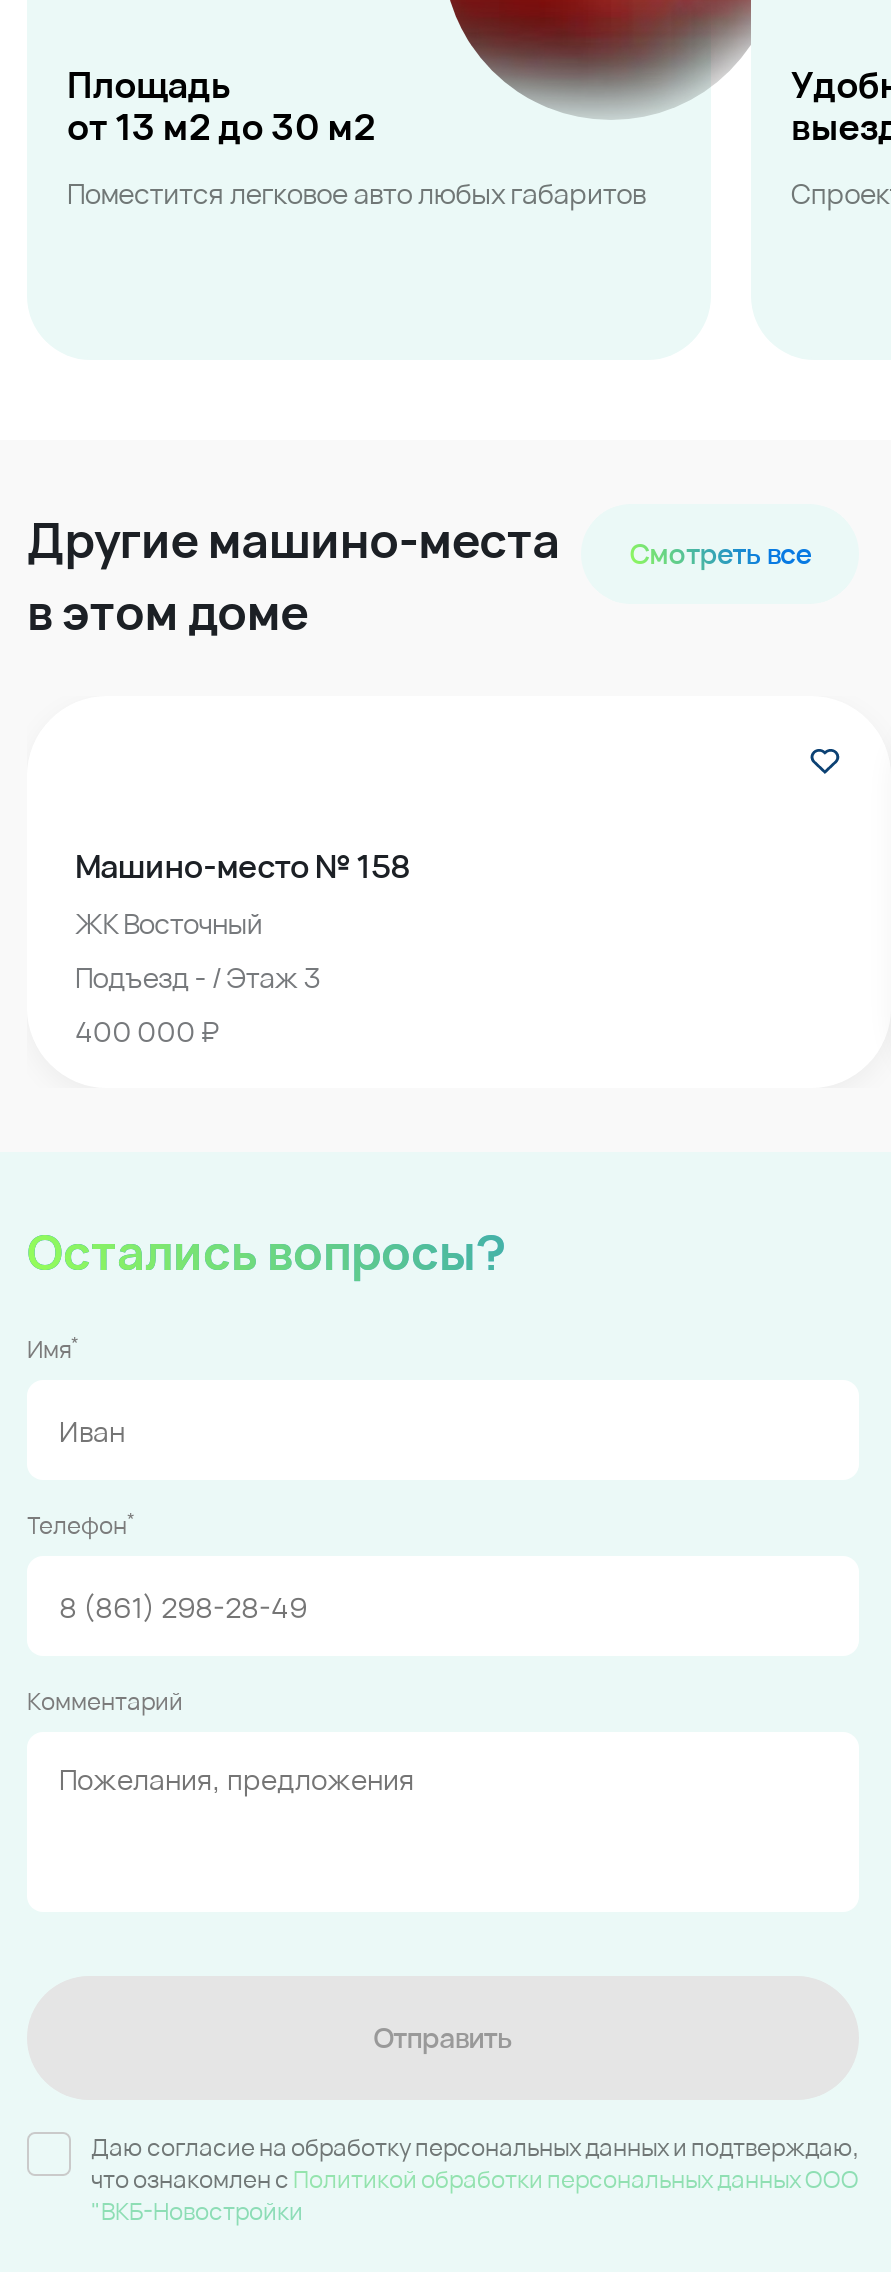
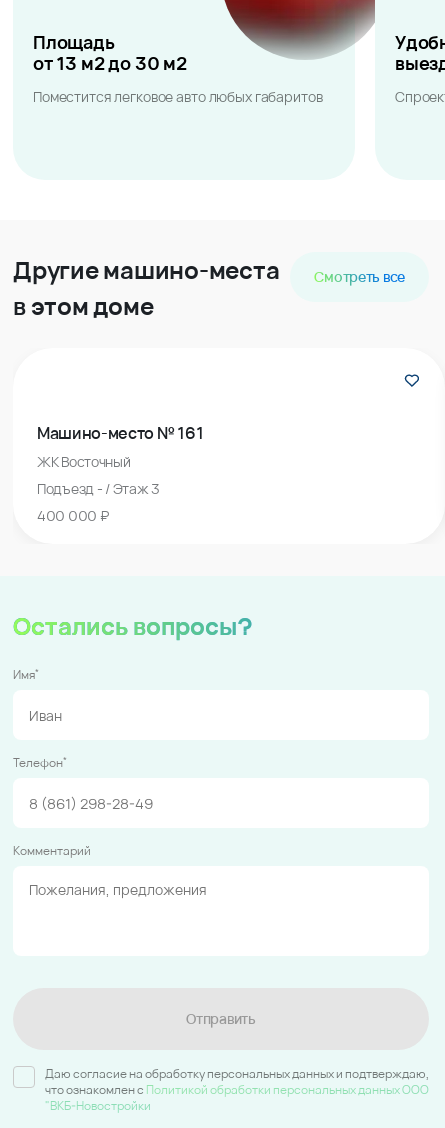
[75,844,409,888] Машино-место № 158 -> [37,422,203,444] Машино-место № 161

